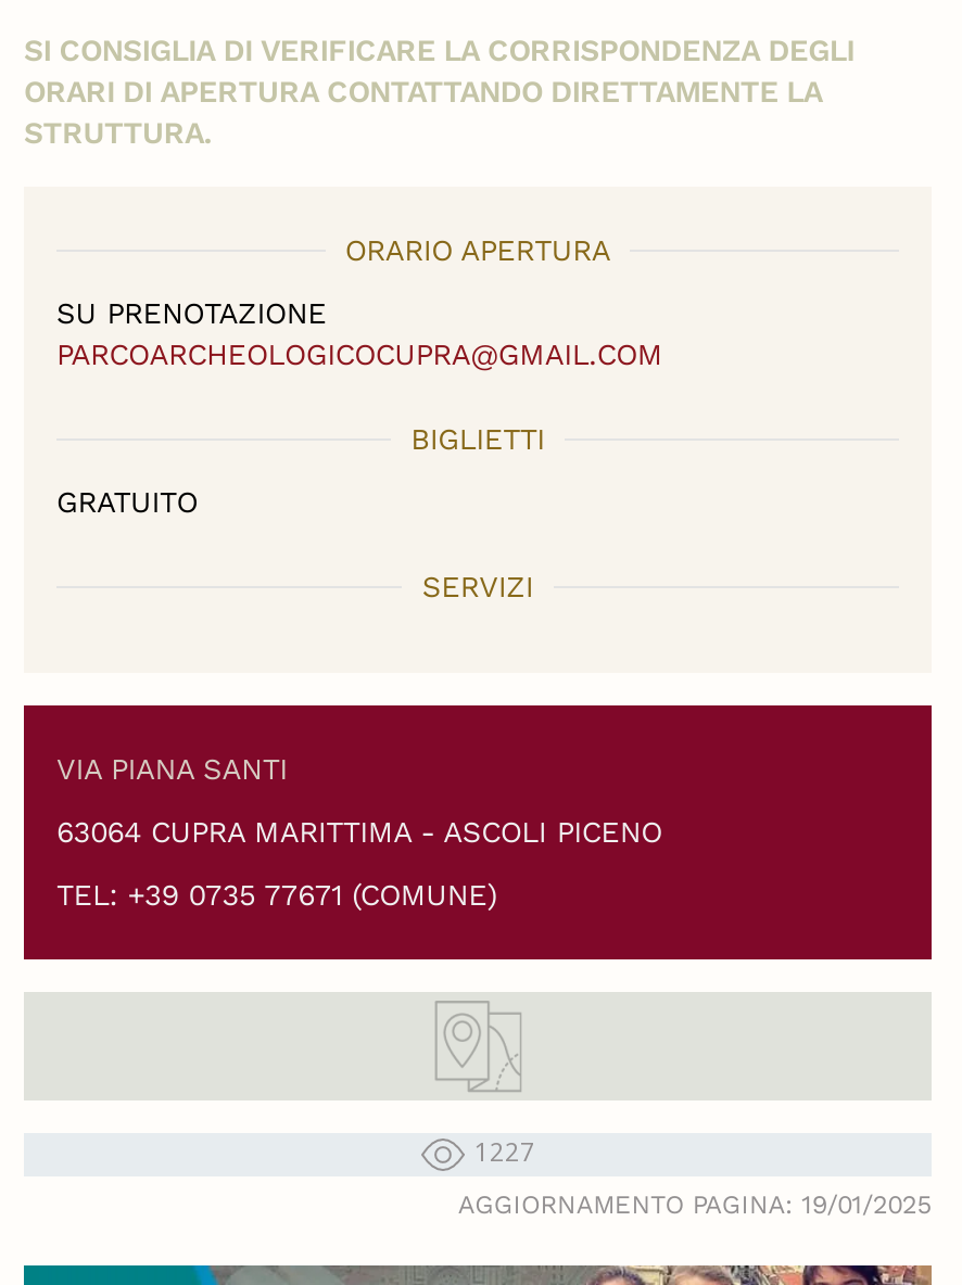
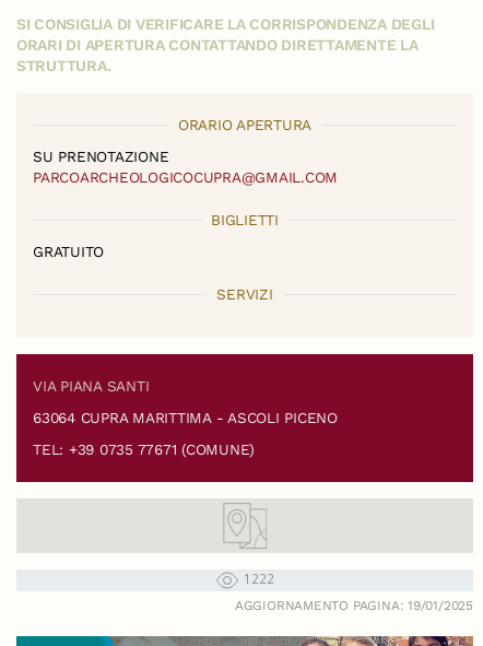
[474,1132,535,1167] 1227 -> [243,569,274,587] 1222

